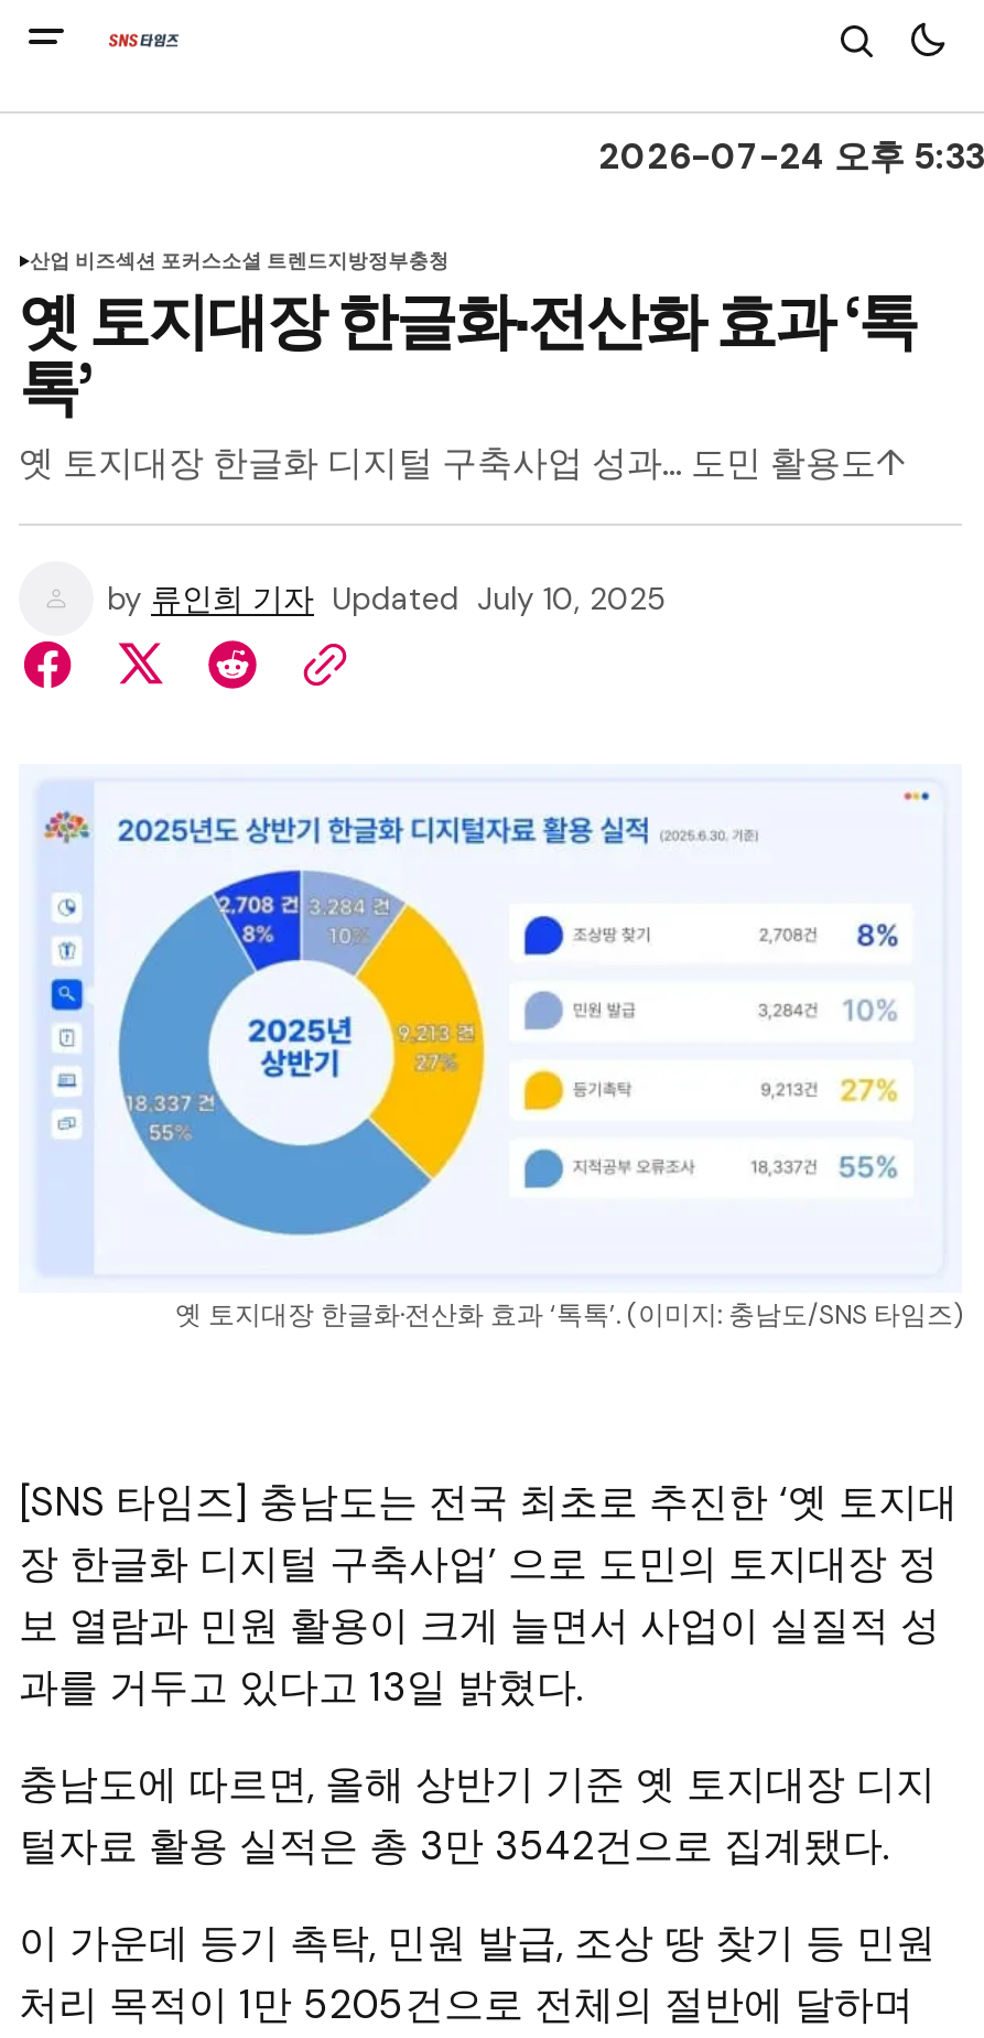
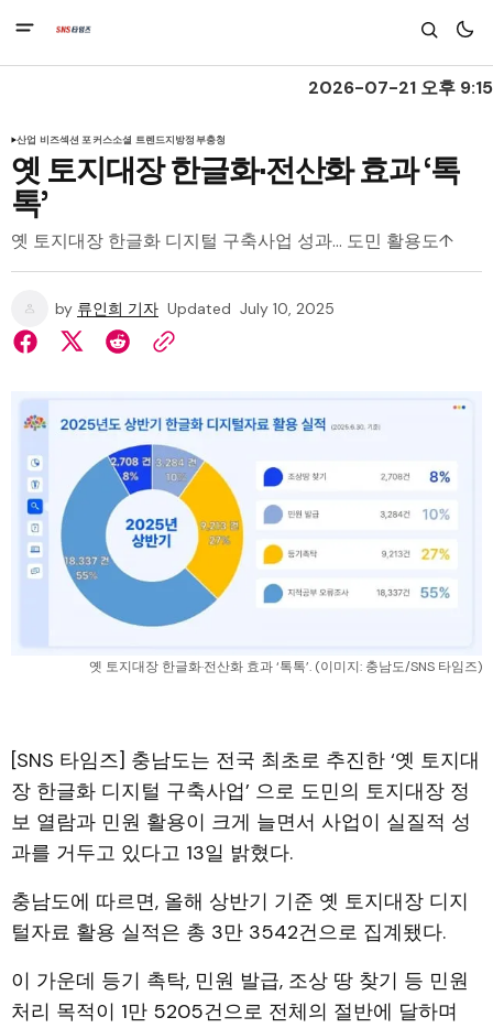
[598,133,984,180] 2026-07-24 오후 5:33 -> [308,76,493,99] 2026-07-21 오후 9:15

